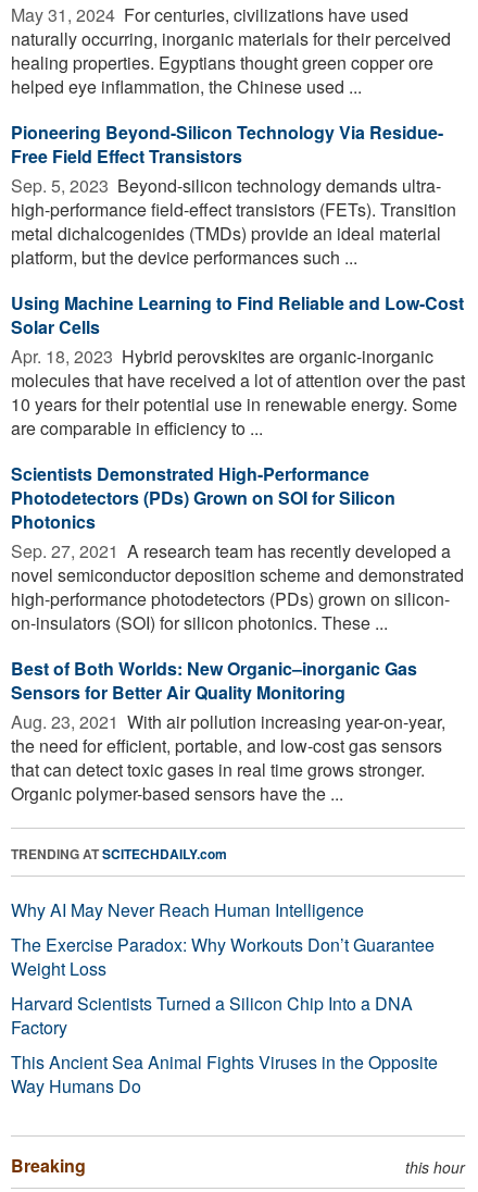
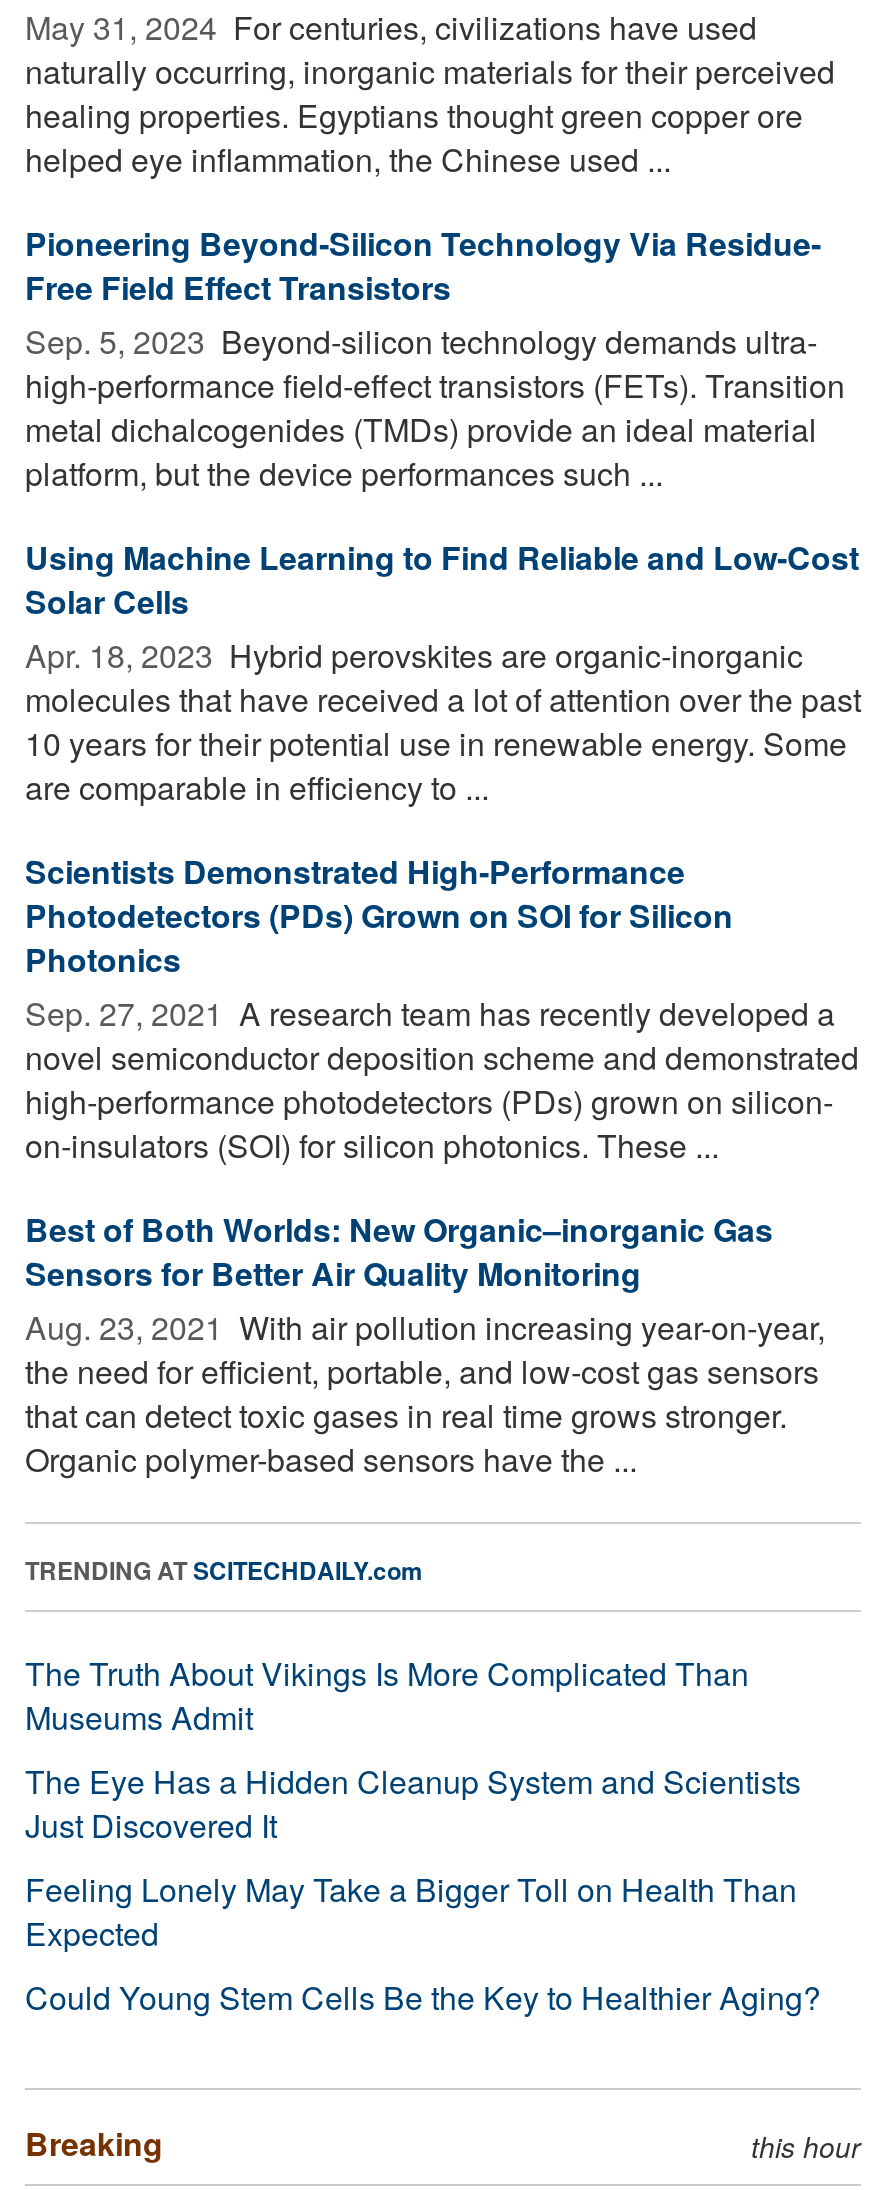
[11,897,438,1098] Why AI May Never Reach Human Intelligence | The Exercise Paradox: Why Workouts Don’t Guarantee | Weight Loss | Harvard Scientists Turned a Silicon Chip Into a DNA | Factory | This Ancient Sea Animal Fights Viruses in the Opposite | Way Humans Do -> [25,1650,821,2020] The Truth About Vikings Is More Complicated Than | Museums Admit | The Eye Has a Hidden Cleanup System and Scientists | Just Discovered It | Feeling Lonely May Take a Bigger Toll on Health Than | Expected | Could Young Stem Cells Be the Key to Healthier Aging?

